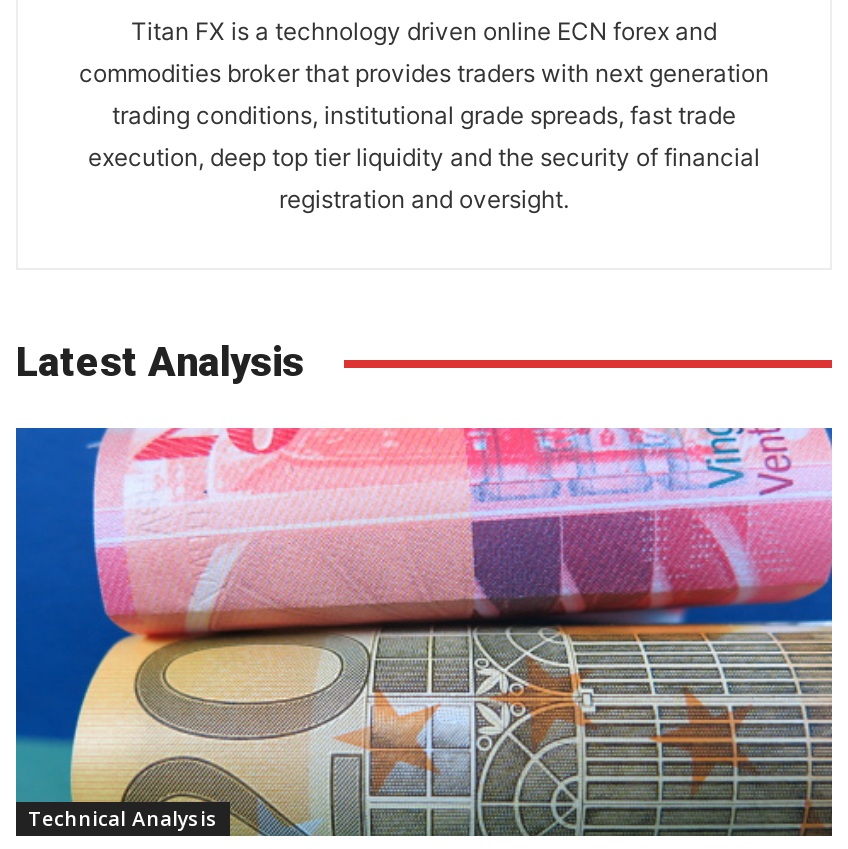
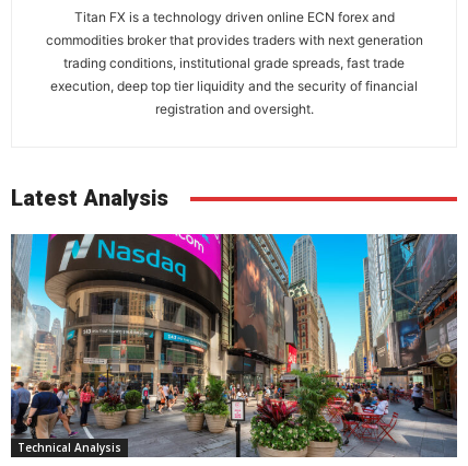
[14,426,834,838] [image] -> [10,233,458,457] [image]

